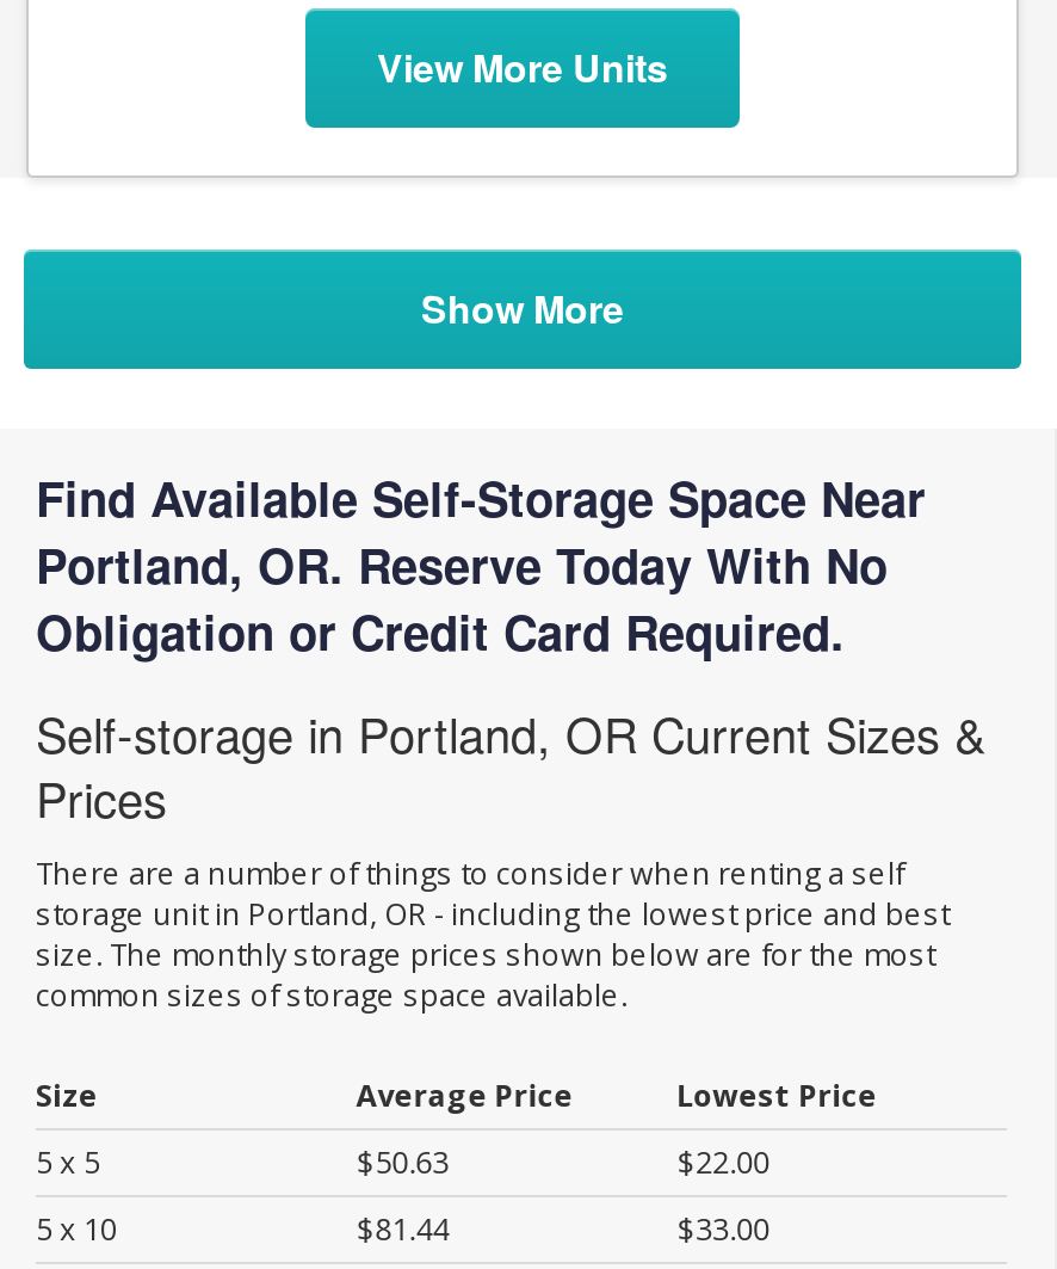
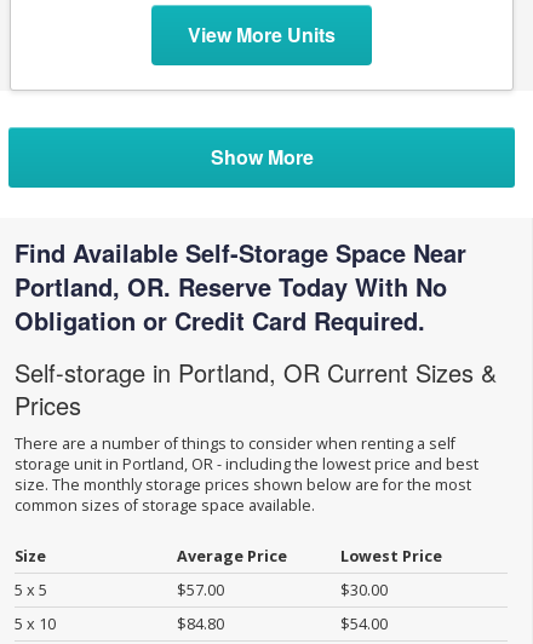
[356,1142,449,1183] $50.63 -> [177,580,224,600] $57.00
[677,1142,770,1183] $22.00 -> [340,580,387,600] $30.00
[356,1209,449,1249] $81.44 -> [177,613,224,634] $84.80
[677,1209,770,1249] $33.00 -> [340,613,387,634] $54.00

